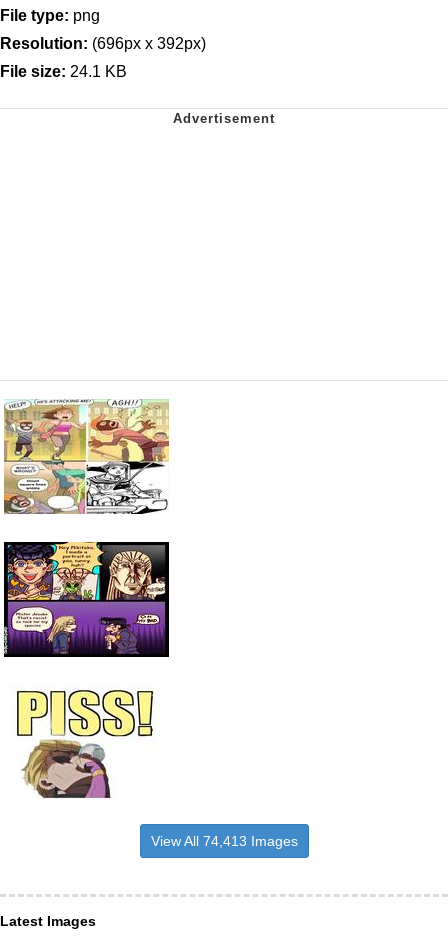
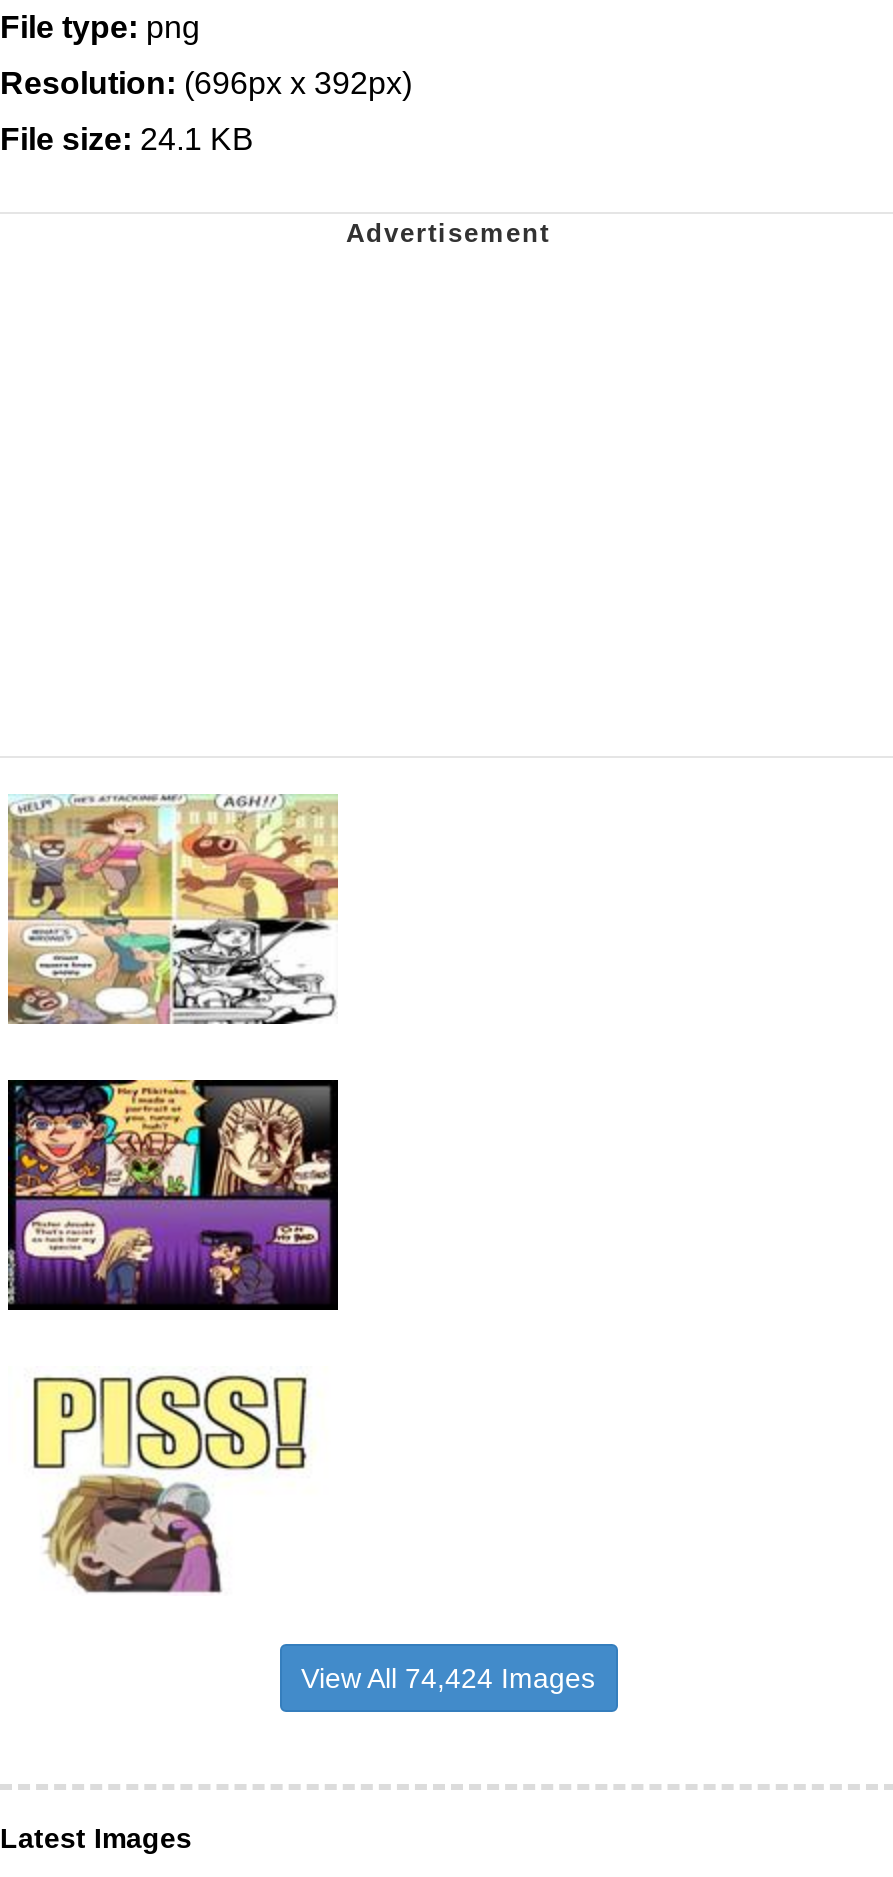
[150,833,297,849] View All 74,413 Images -> [301,1663,595,1695] View All 74,424 Images

